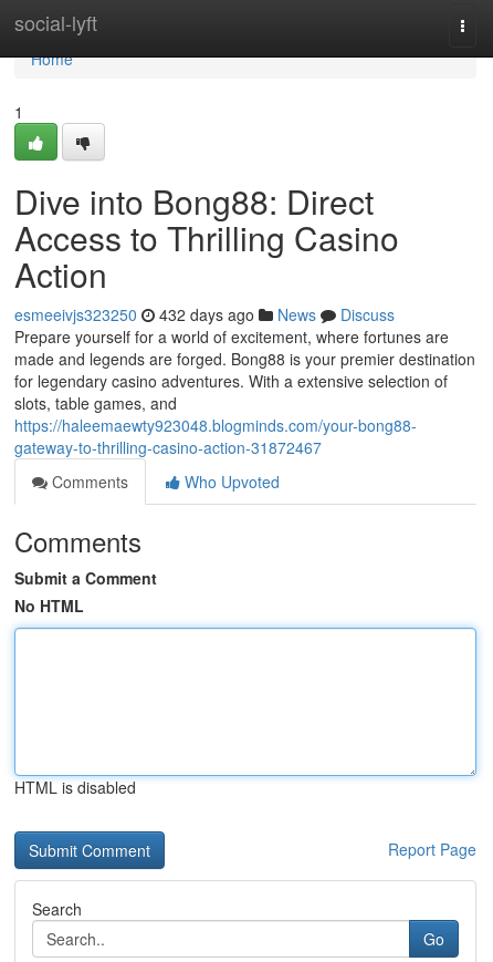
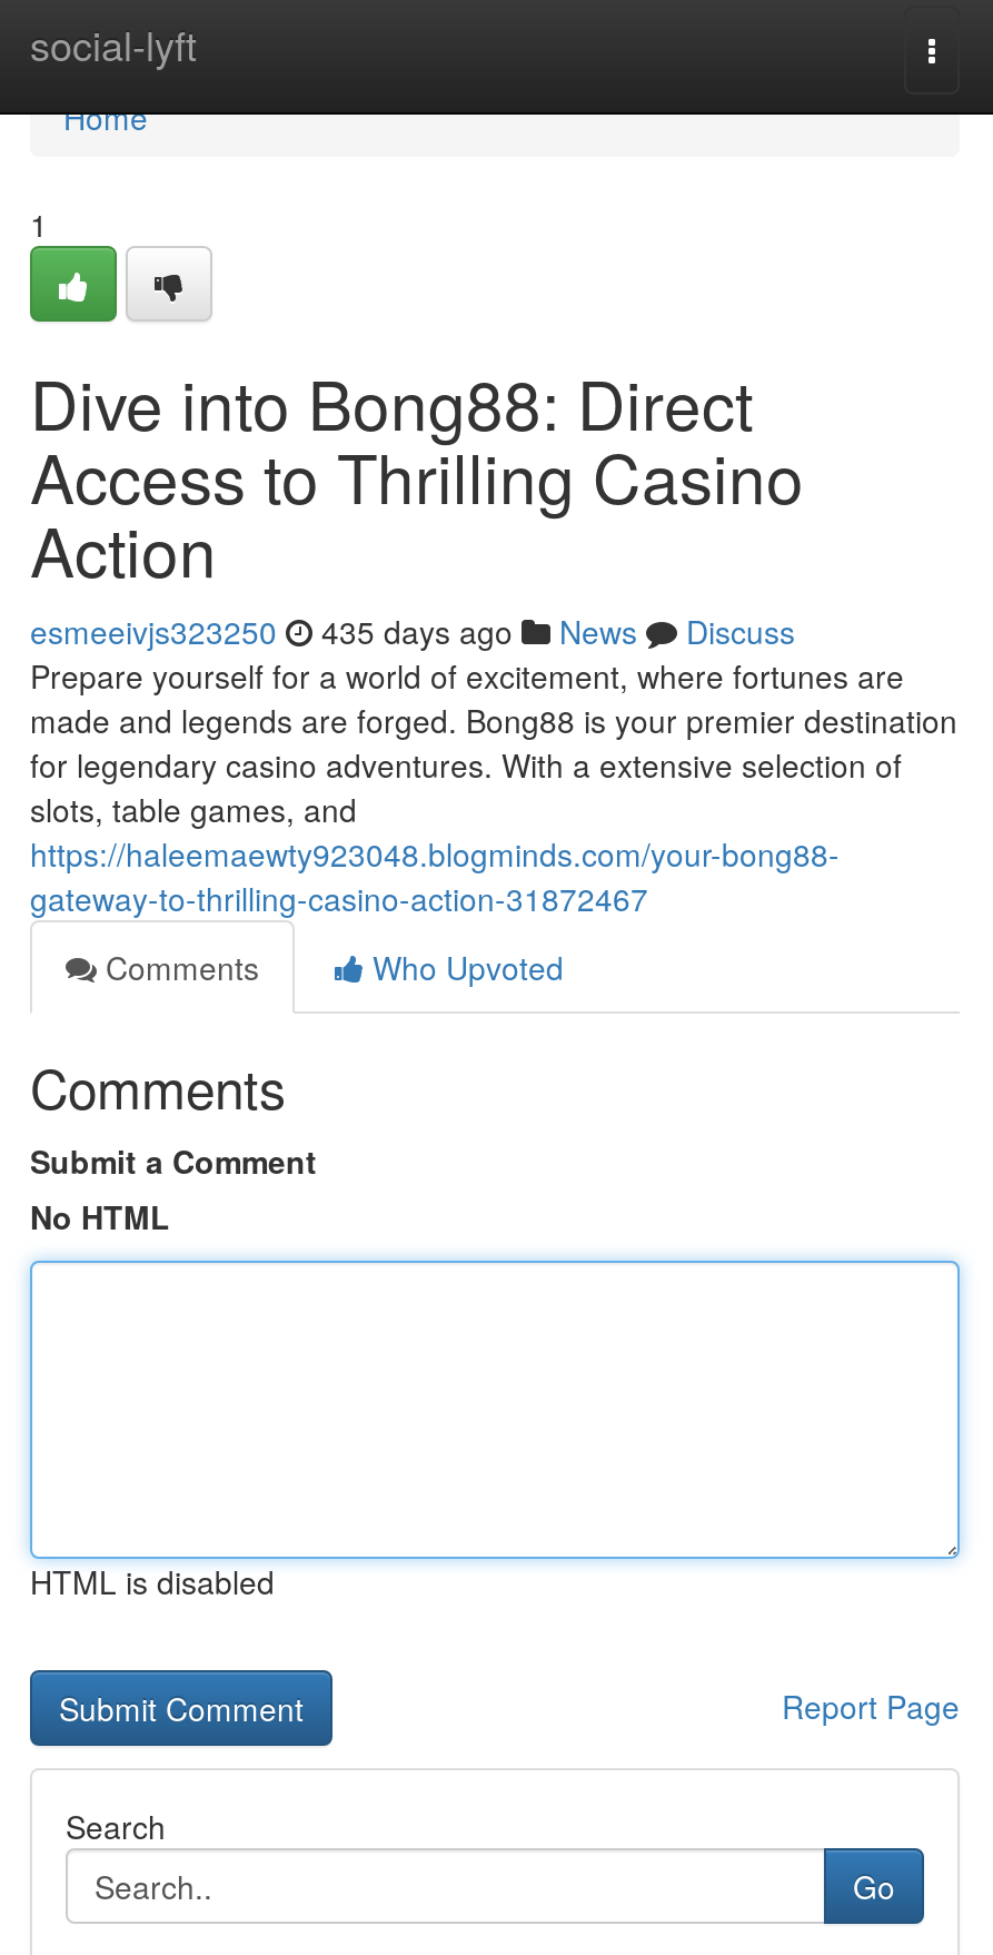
[14,303,395,325] esmeeivjs323250 432 days ago News Discuss -> [30,609,795,653] esmeeivjs323250 435 days ago News Discuss

